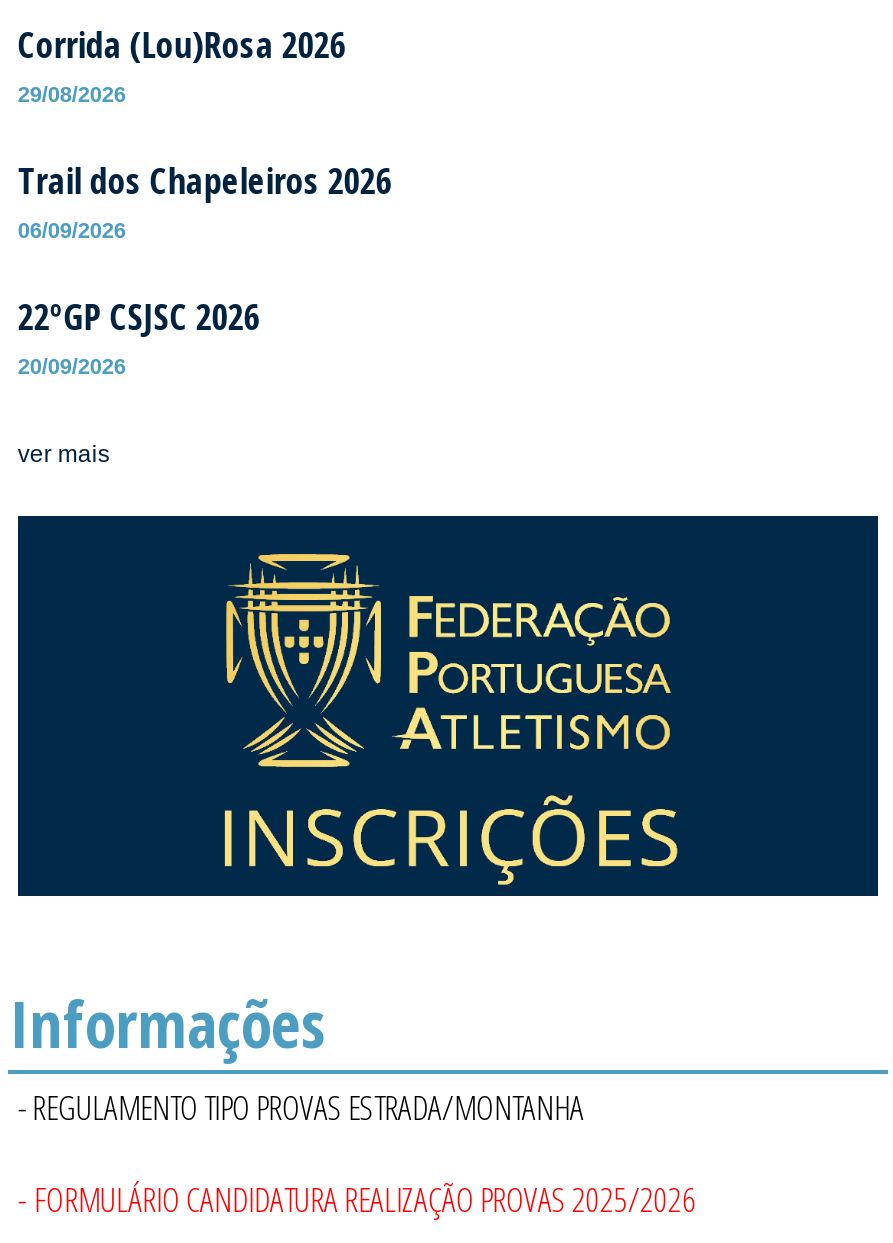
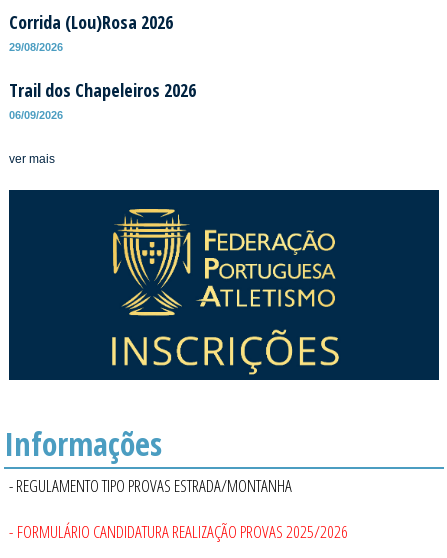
[18,291,260,377] 22ºGP CSJSC 2026 | 20/09/2026 -> none

